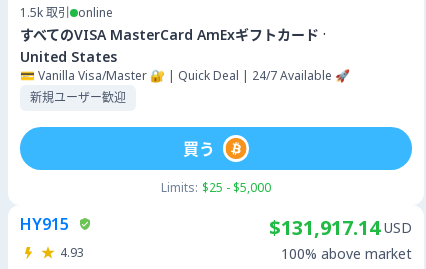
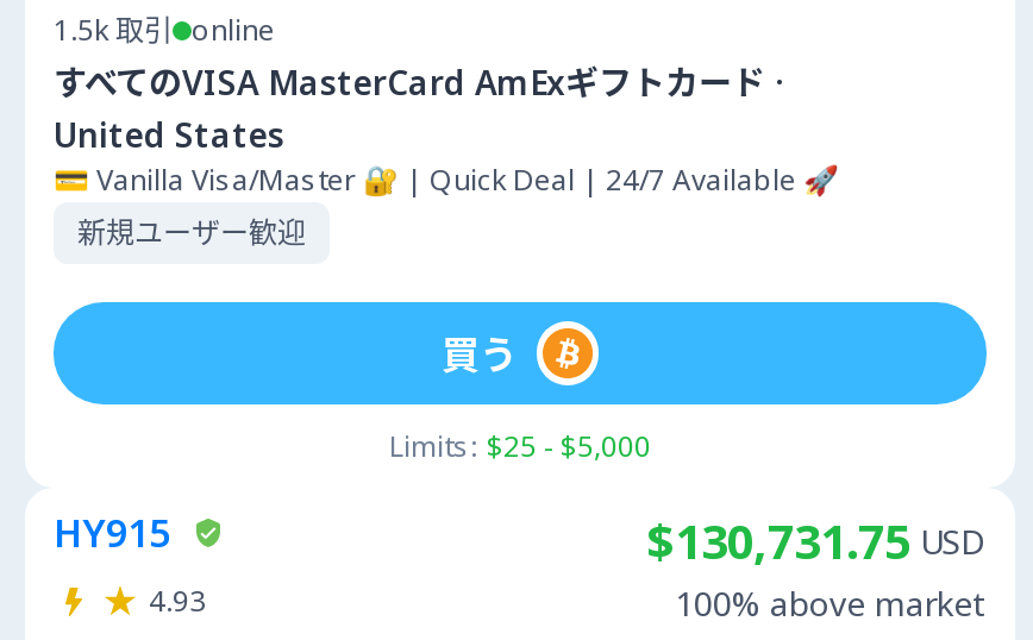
[269,214,412,241] $131,917.14 USD -> [646,509,987,573] $130,731.75 USD

